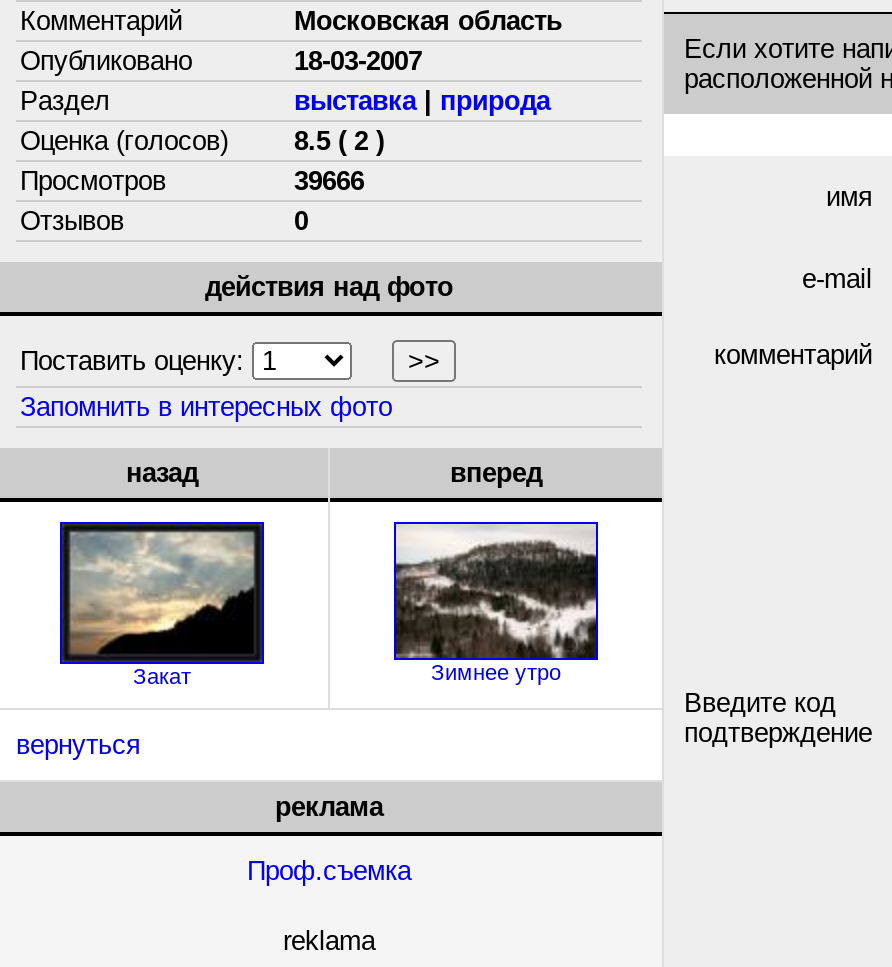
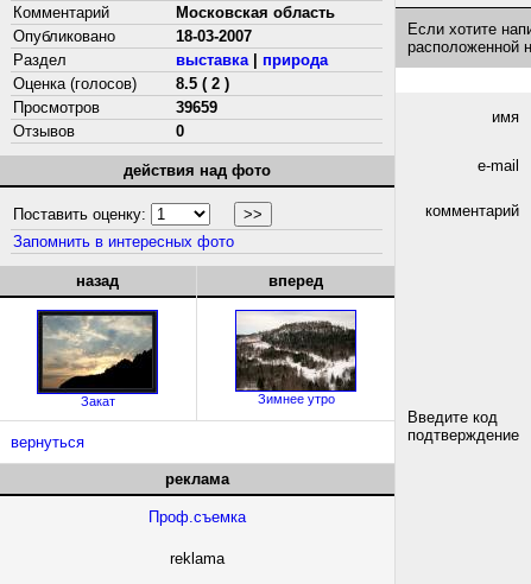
[294,166,364,196] 39666 -> [176,99,217,116] 39659

